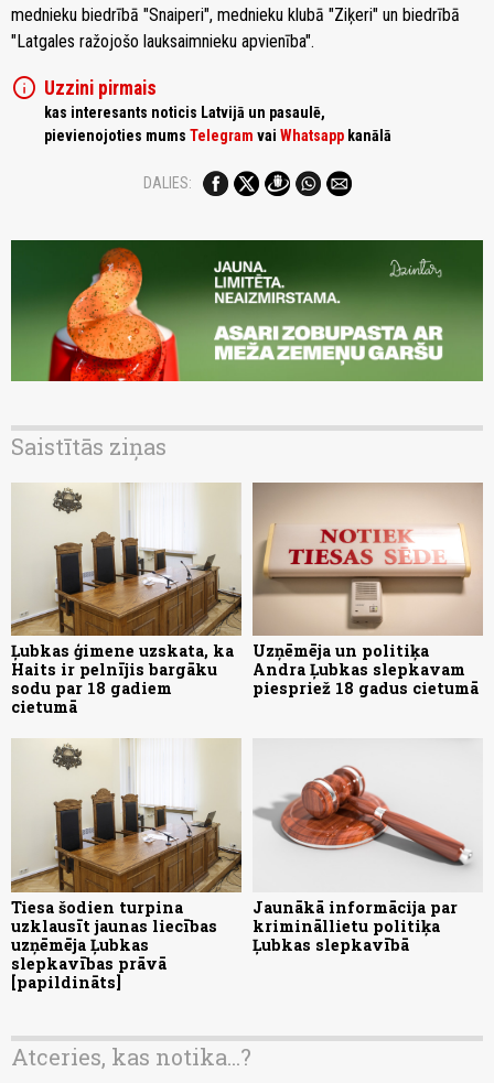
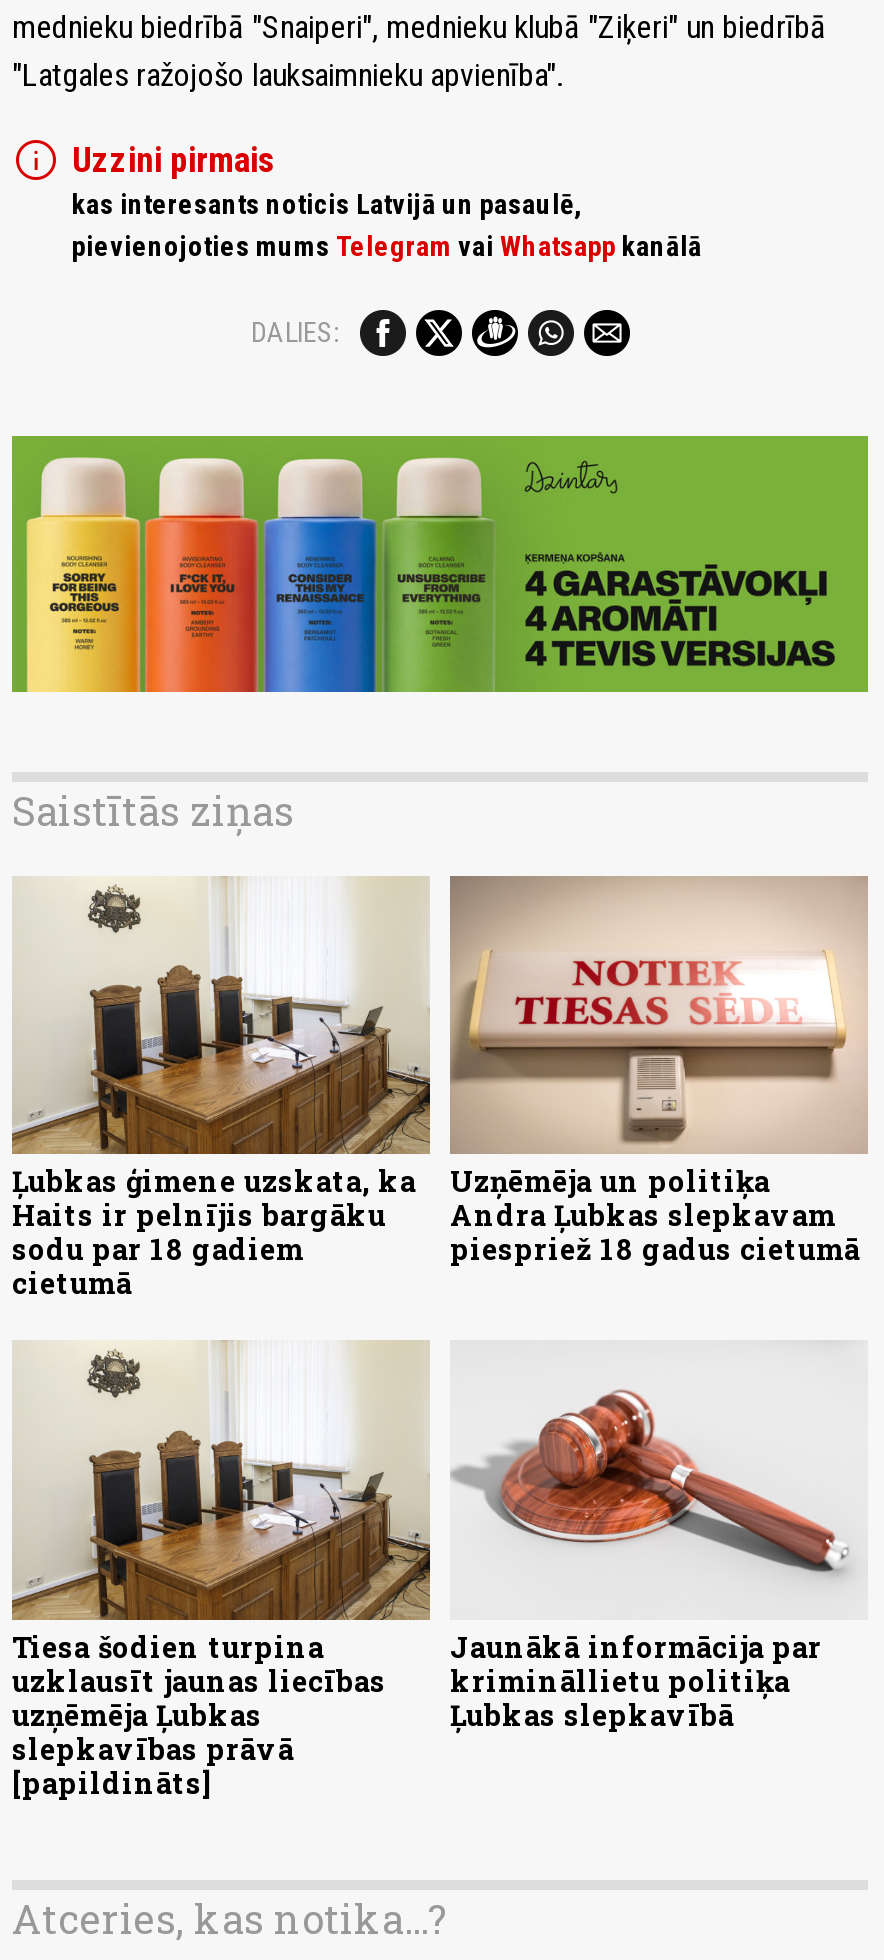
[10,239,484,382] [image] -> [10,434,870,694] [image]

